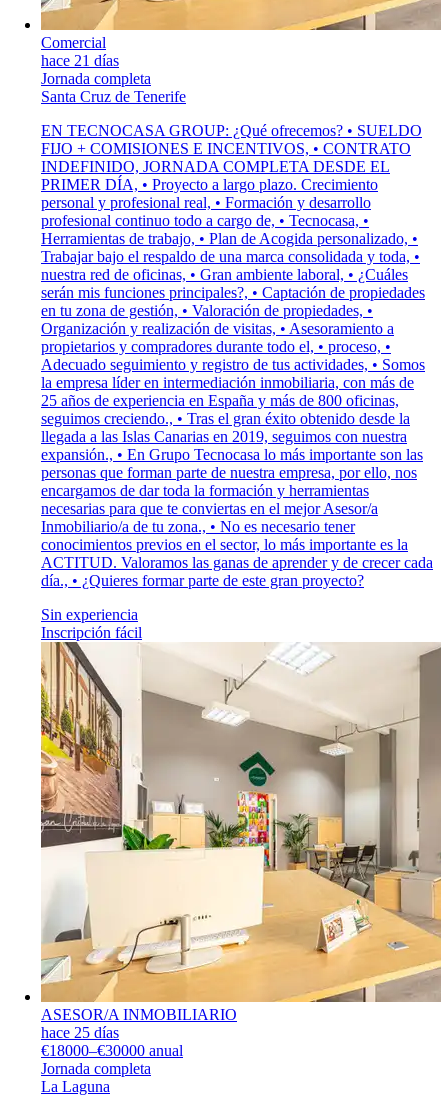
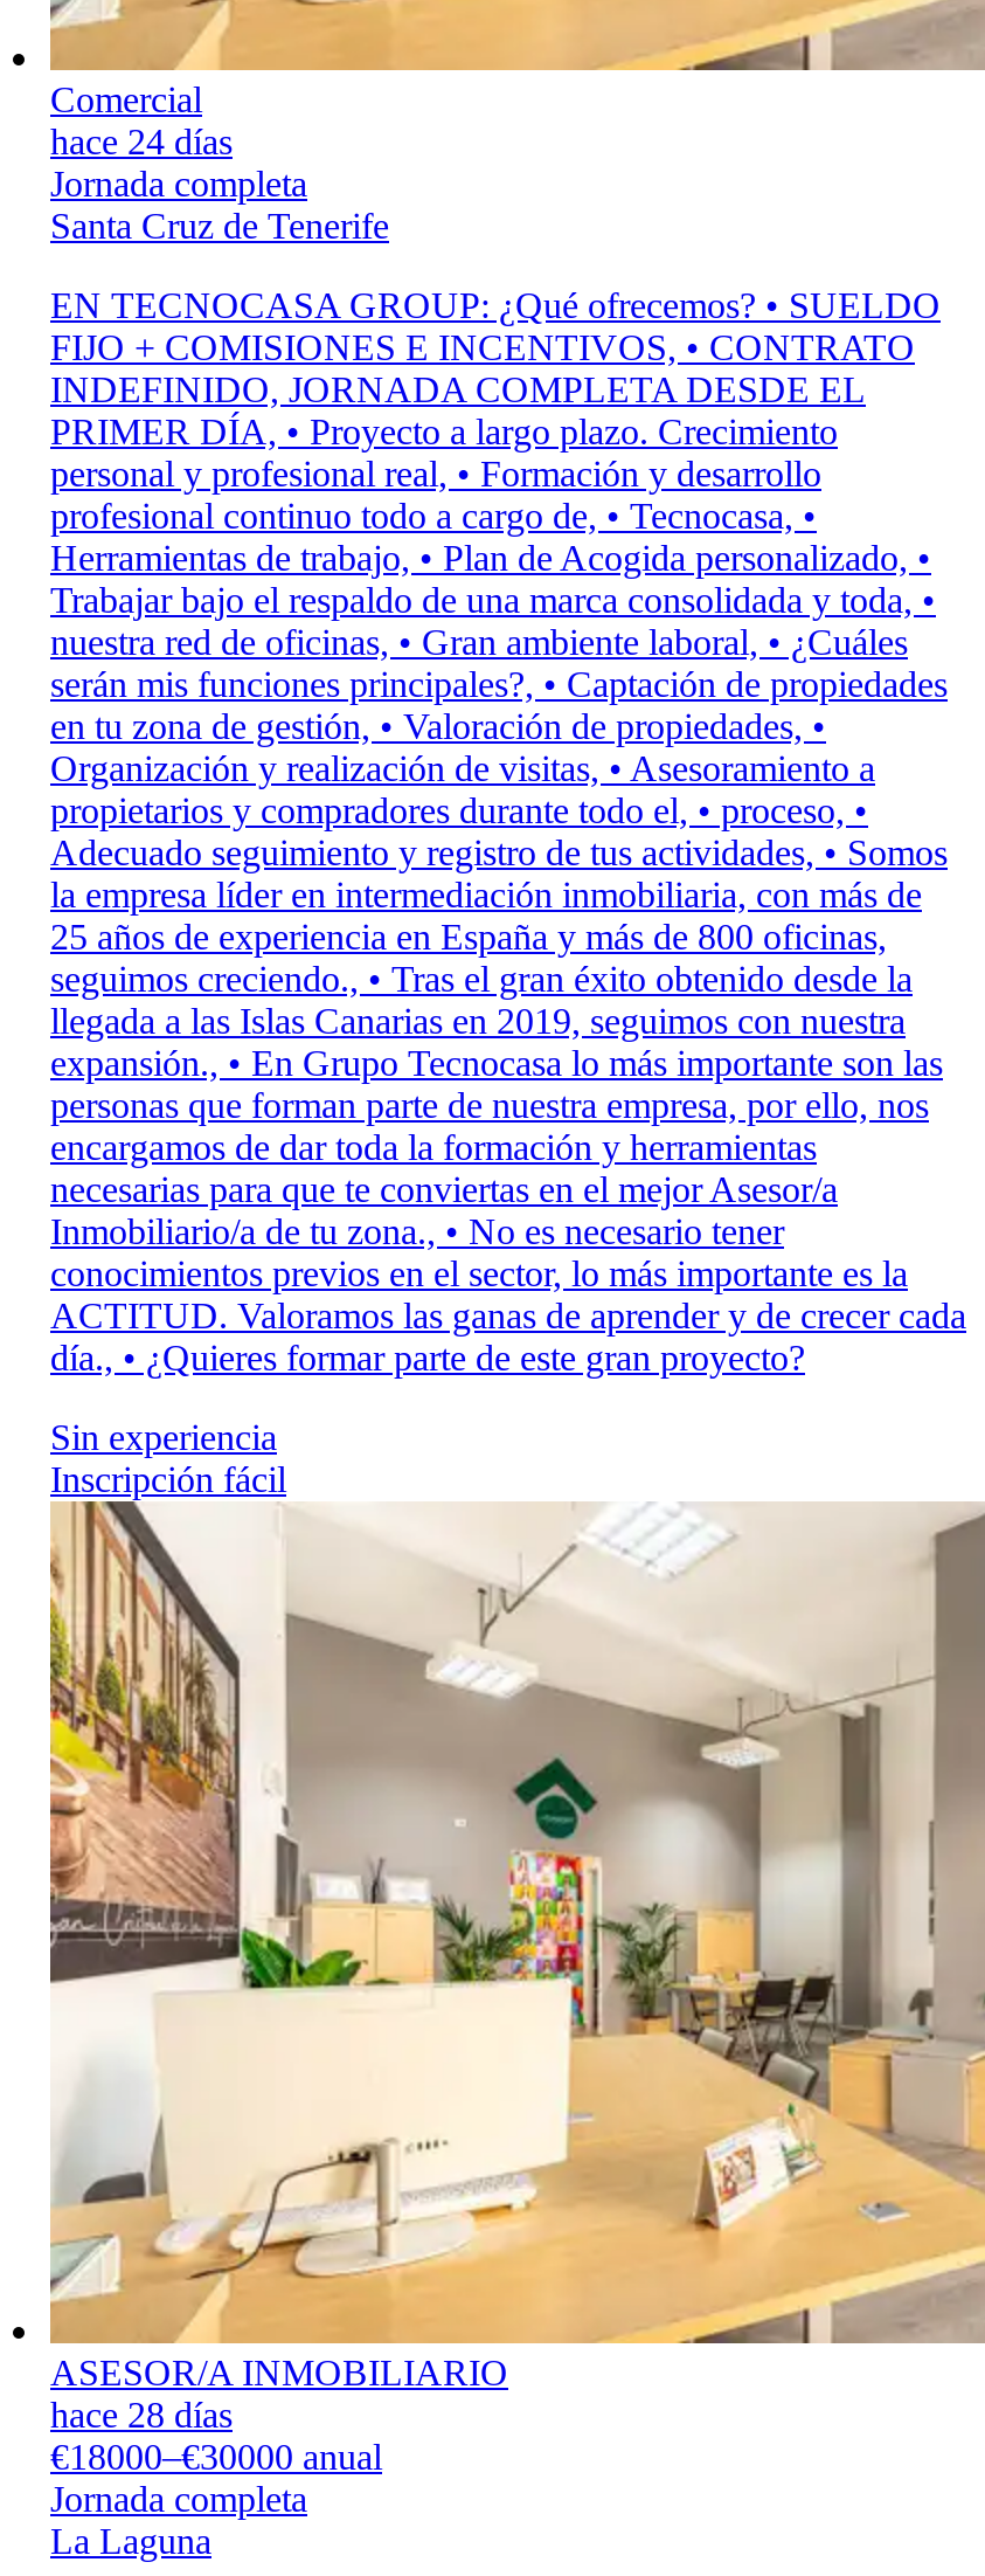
[41,52,119,69] hace 21 días -> [50,121,233,161] hace 24 días
[41,1024,119,1041] hace 25 días -> [50,2395,233,2434] hace 28 días

